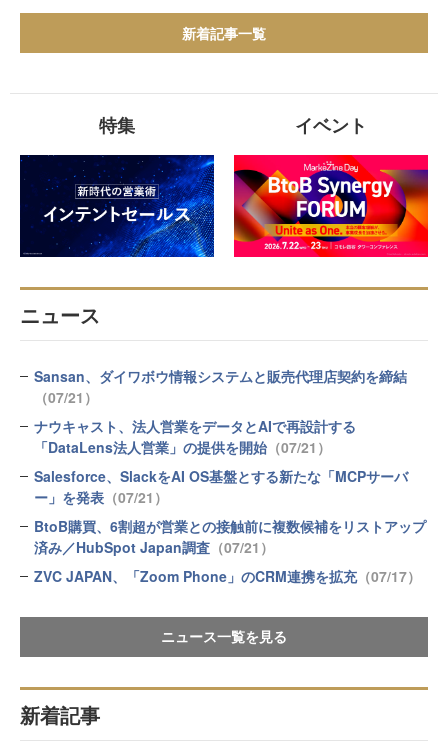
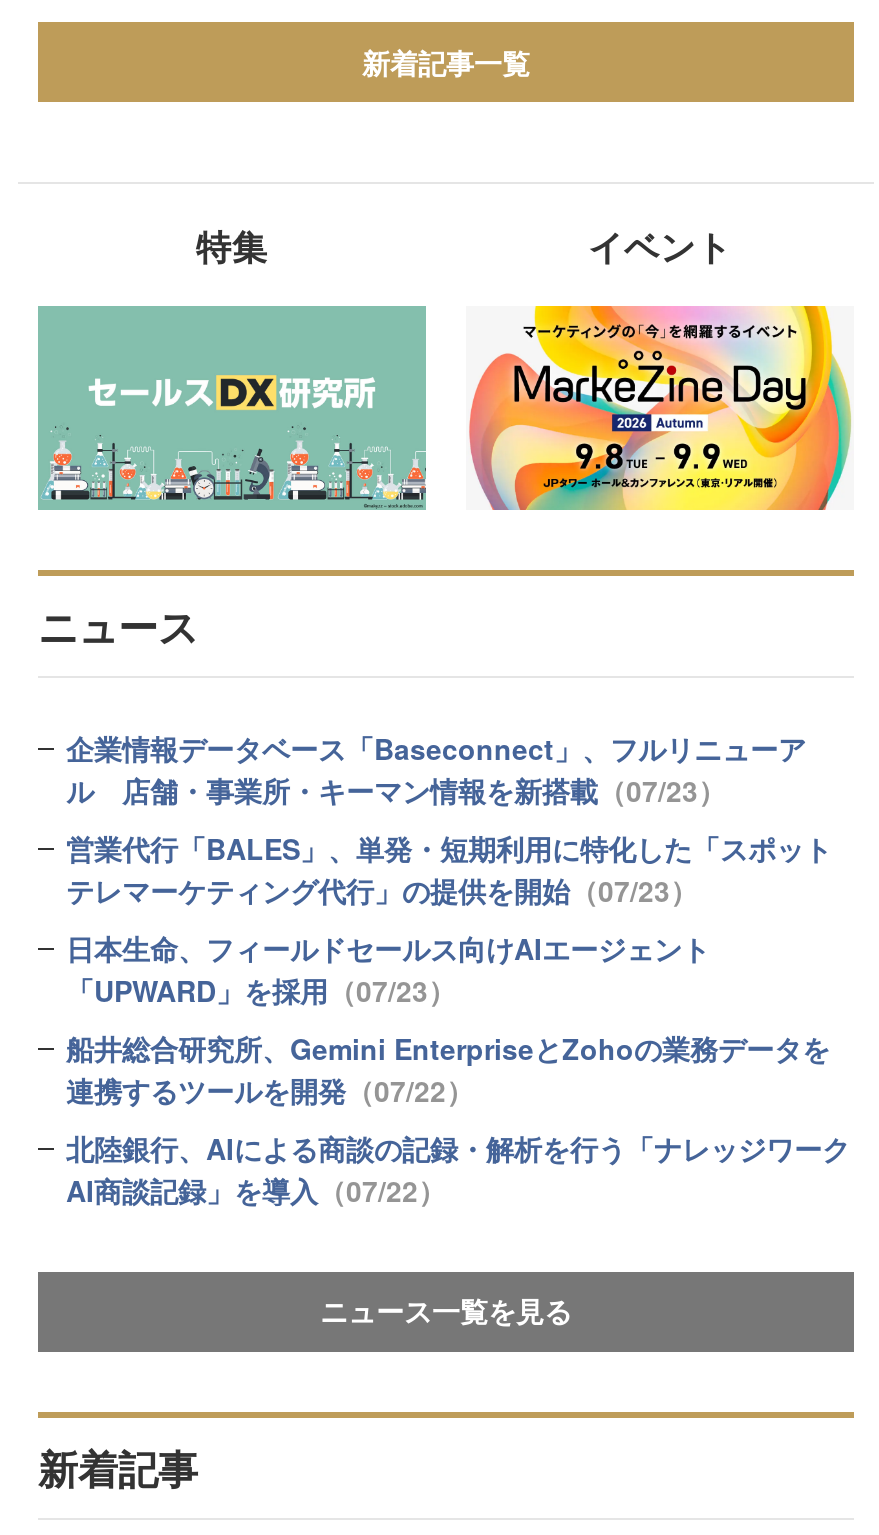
[19,155,215,258] [image] -> [38,304,428,512] [image]
[233,154,429,258] [image] -> [466,304,854,512] [image]
[34,366,426,586] Sansan、ダイワボウ情報システムと販売代理店契約を締結 | （07/21） | ナウキャスト、法人営業をデータとAIで再設計する | 「DataLens法人営業」の提供を開始（07/21） | Salesforce、SlackをAI OS基盤とする新たな「MCPサーバ | ー」を発表（07/21） | BtoB購買、6割超が営業との接触前に複数候補をリストアップ | 済み／HubSpot Japan調査（07/21） | ZVC JAPAN、「Zoom Phone」のCRM連携を拡充（07/17） -> [66,728,850,1210] 企業情報データベース「Baseconnect」、フルリニューア | ル 店舗・事業所・キーマン情報を新搭載（07/23） | 営業代行「BALES」、単発・短期利用に特化した「スポット | テレマーケティング代行」の提供を開始（07/23） | 日本生命、フィールドセールス向けAIエージェント | 「UPWARD」を採用（07/23） | 船井総合研究所、Gemini EnterpriseとZohoの業務データを | 連携するツールを開発（07/22） | 北陸銀行、AIによる商談の記録・解析を行う「ナレッジワーク | AI商談記録」を導入（07/22）

